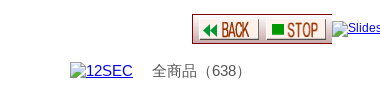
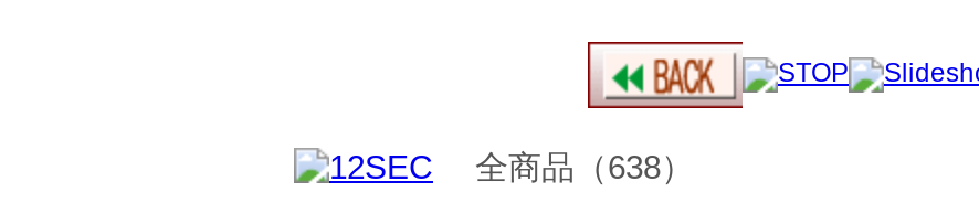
[191,13,377,45] [image] -> [564,40,972,110] [image]

